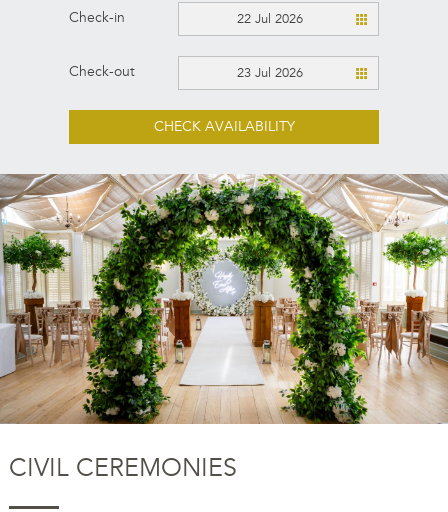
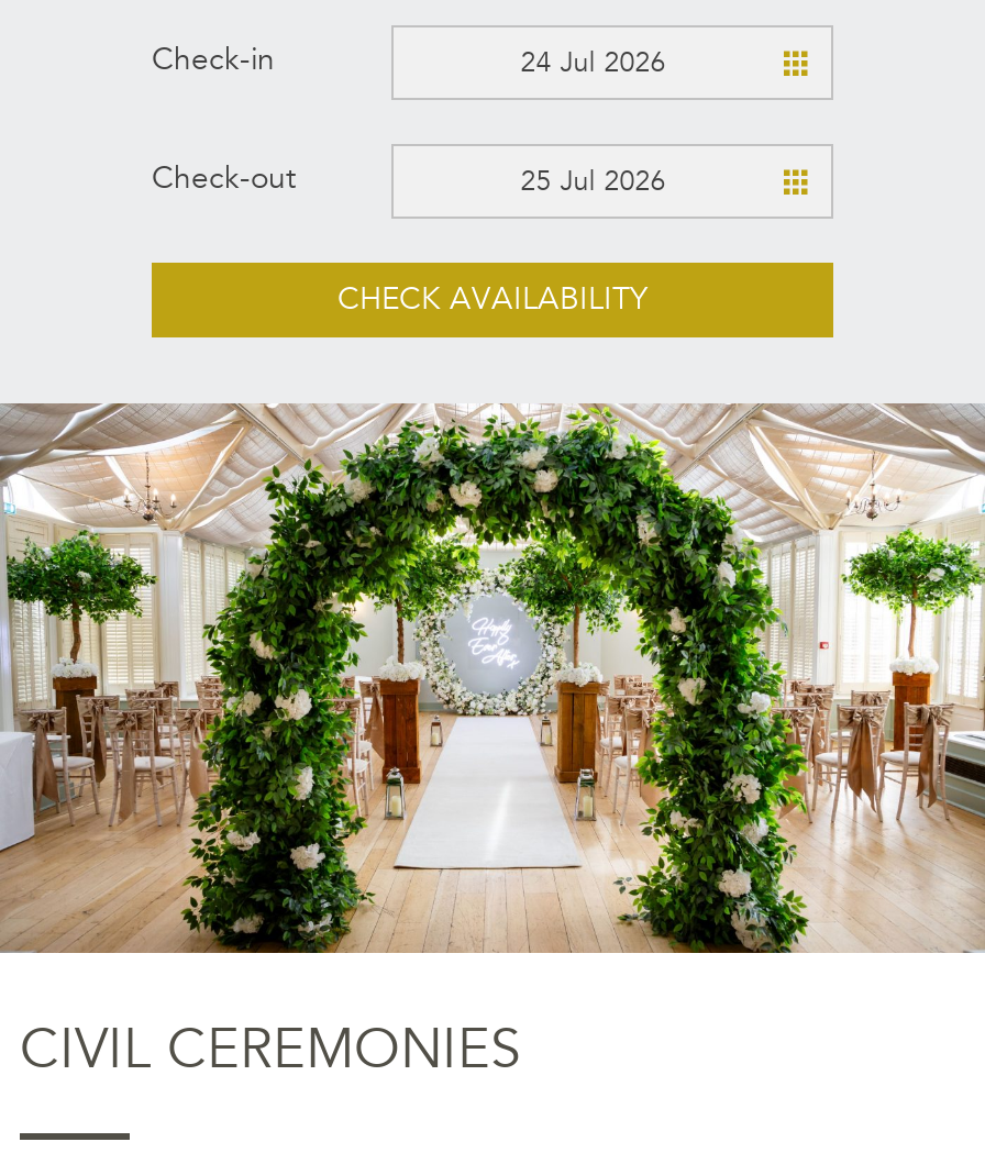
[237,11,303,27] 22 Jul 2026 -> [521,45,666,80] 24 Jul 2026
[237,65,303,81] 23 Jul 2026 -> [521,164,666,199] 25 Jul 2026

